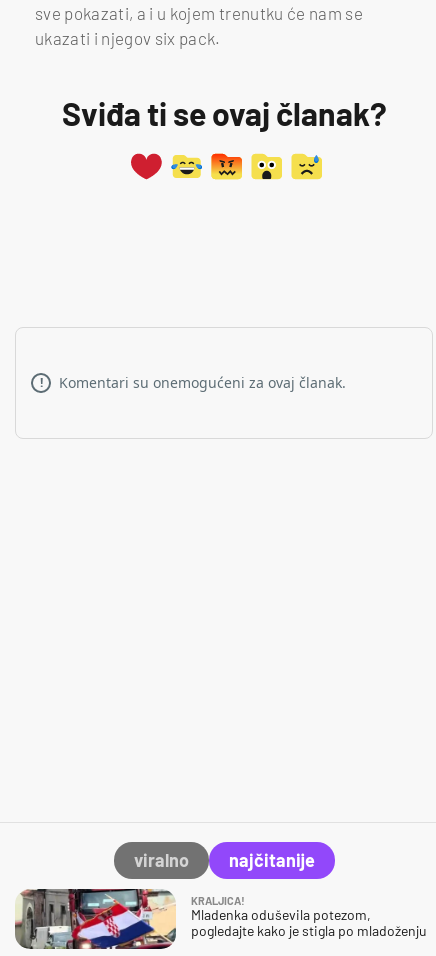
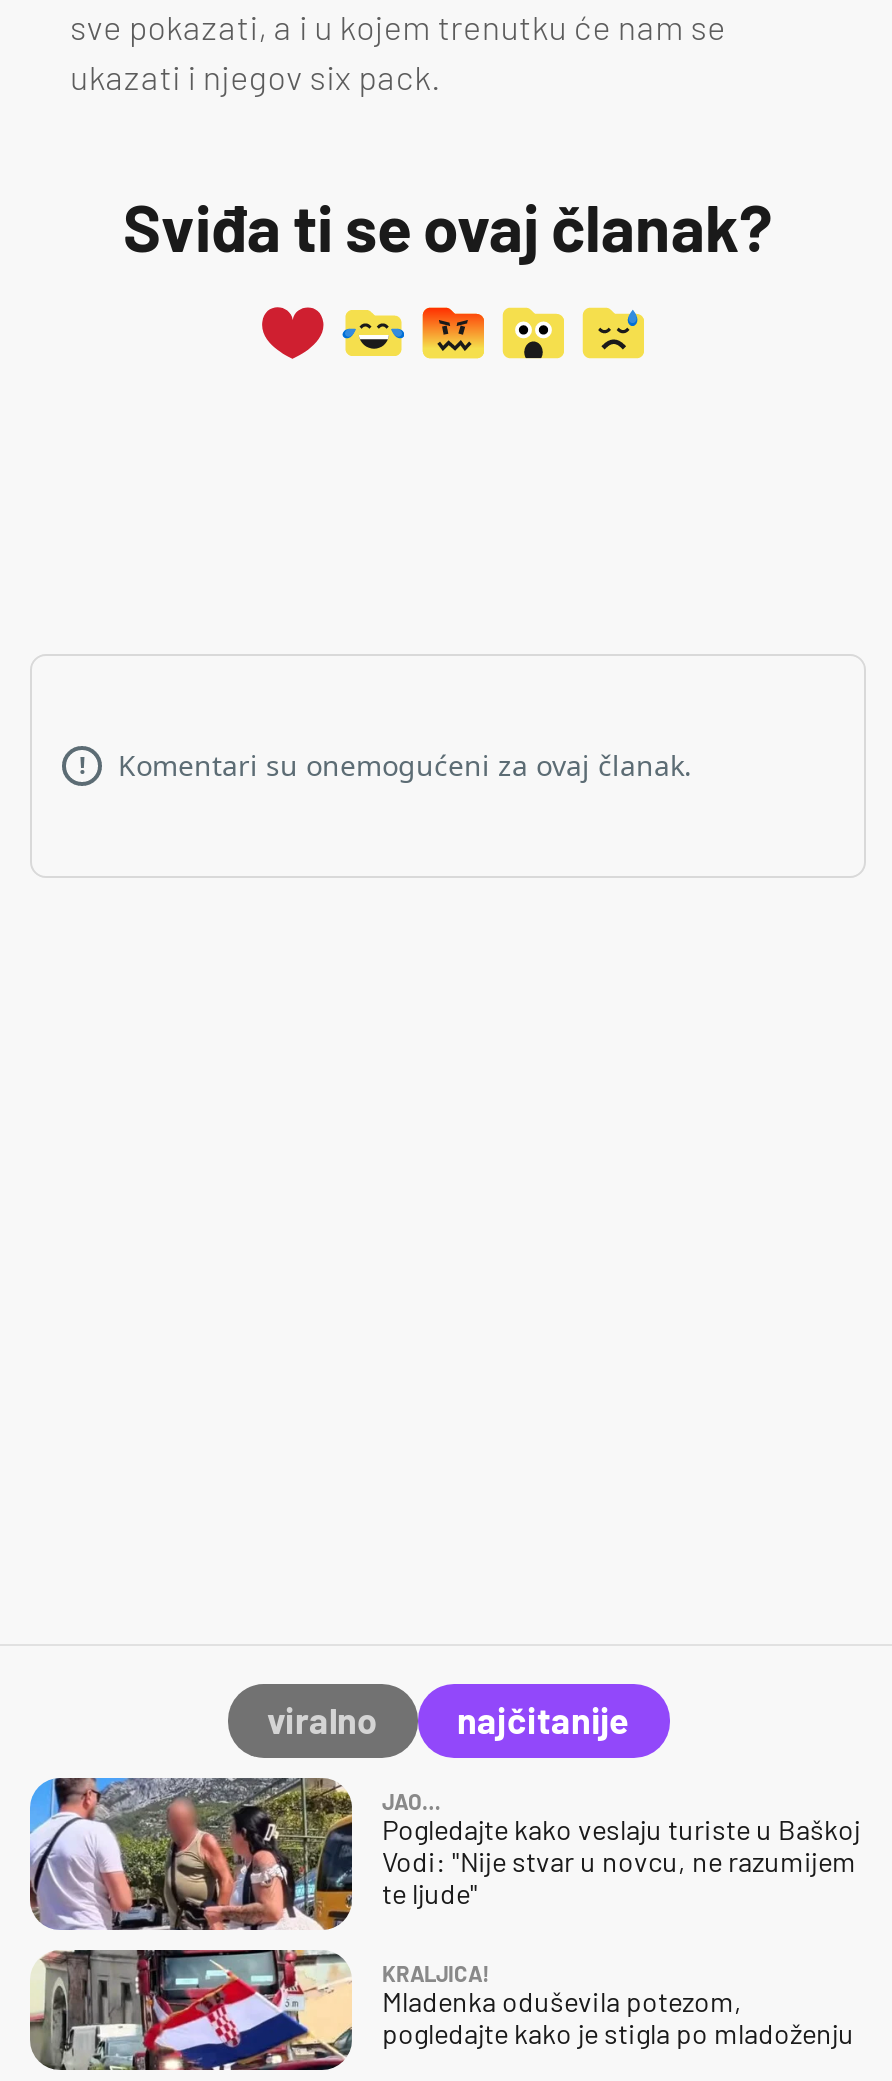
none -> [28,1776,860,1932] [image] | JAO… | Pogledajte kako veslaju turiste u Baškoj | Vodi: "Nije stvar u novcu, ne razumijem | te ljude"

